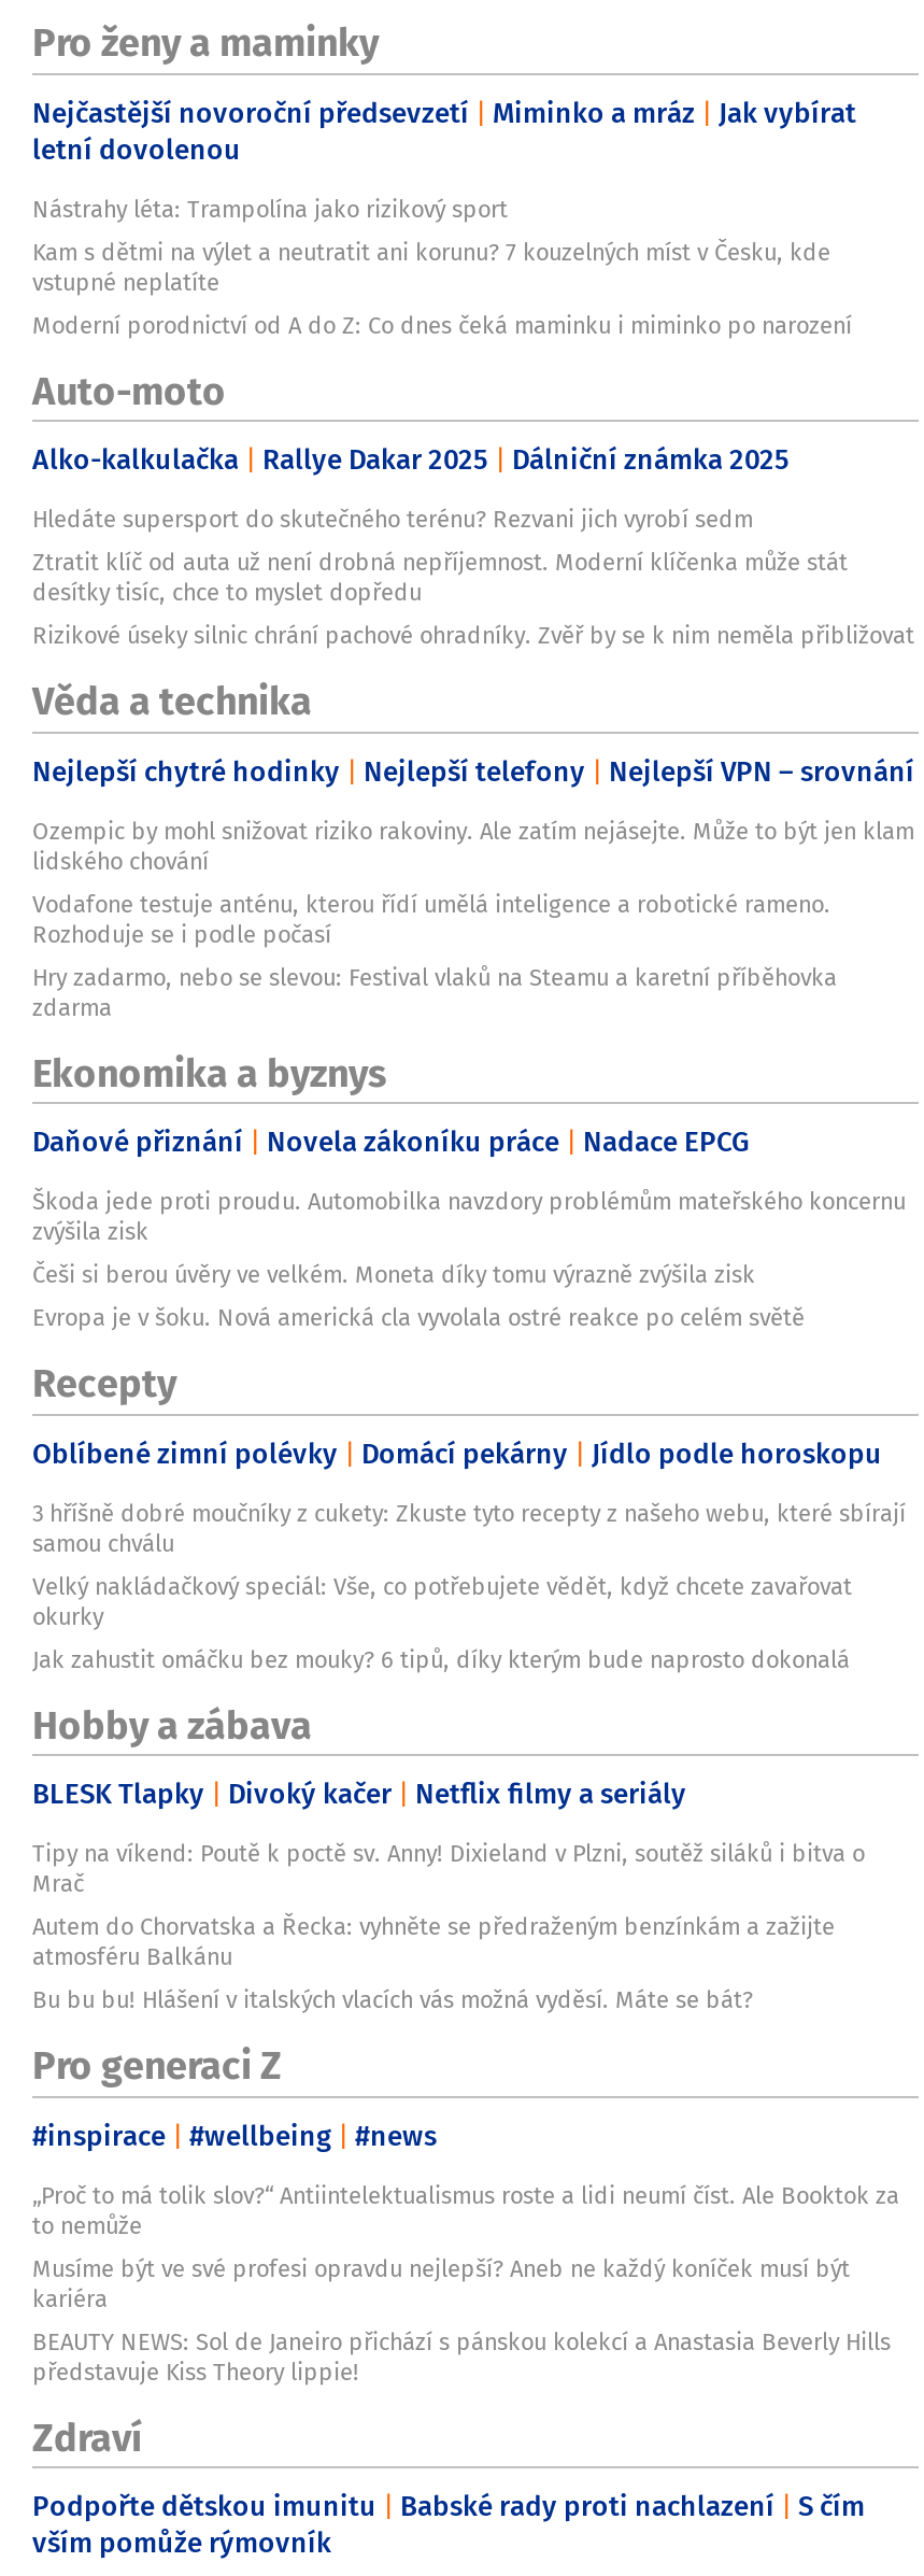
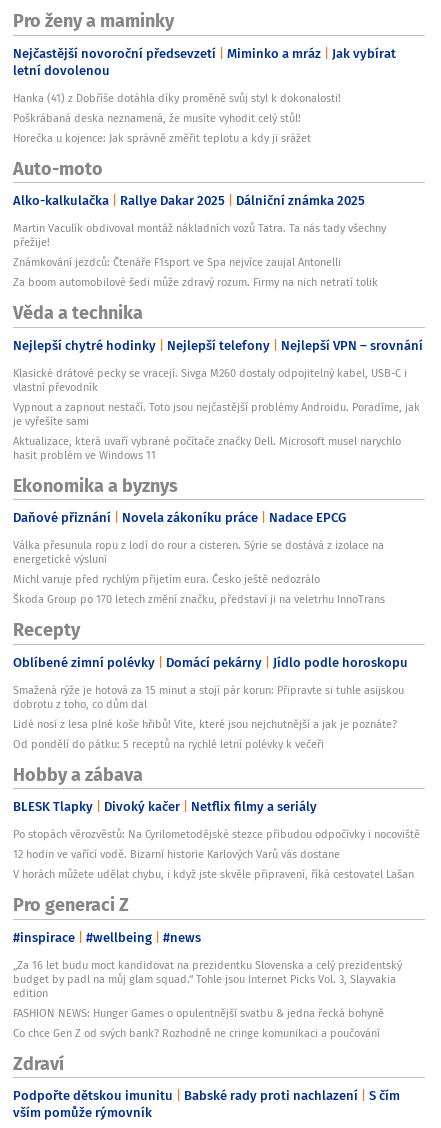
[32,191,852,341] Nástrahy léta: Trampolína jako rizikový sport | Kam s dětmi na výlet a neutratit ani korunu? 7 kouzelných míst v Česku, kde | vstupné neplatíte | Moderní porodnictví od A do Z: Co dnes čeká maminku i miminko po narození -> [13,90,341,146] Hanka (41) z Dobříše dotáhla díky proměně svůj styl k dokonalosti! | Poškrábaná deska neznamená, že musíte vyhodit celý stůl! | Horečka u kojence: Jak správně změřit teplotu a kdy ji srážet
[32,502,914,652] Hledáte supersport do skutečného terénu? Rezvani jich vyrobí sedm | Ztratit klíč od auta už není drobná nepříjemnost. Moderní klíčenka může stát | desítky tisíc, chce to myslet dopředu | Rizikové úseky silnic chrání pachové ohradníky. Zvěř by se k nim neměla přibližovat -> [13,220,386,290] Martin Vaculík obdivoval montáž nákladních vozů Tatra. Ta nás tady všechny | přežije! | Známkování jezdců: Čtenáře F1sport ve Spa nejvíce zaujal Antonelli | Za boom automobilové šedi může zdravý rozum. Firmy na nich netratí tolik
[32,813,914,1024] Ozempic by mohl snižovat riziko rakoviny. Ale zatím nejásejte. Může to být jen klam | lidského chování | Vodafone testuje anténu, kterou řídí umělá inteligence a robotické rameno. | Rozhoduje se i podle počasí | Hry zadarmo, nebo se slevou: Festival vlaků na Steamu a karetní příběhovka | zdarma -> [13,365,420,463] Klasické drátové pecky se vracejí. Sivga M260 dostaly odpojitelný kabel, USB-C i | vlastní převodník | Vypnout a zapnout nestačí. Toto jsou nejčastější problémy Androidu. Poradíme, jak | je vyřešíte sami | Aktualizace, která uvaří vybrané počítače značky Dell. Microsoft musel narychlo | hasit problém ve Windows 11
[32,1184,906,1334] Škoda jede proti proudu. Automobilka navzdory problémům mateřského koncernu | zvýšila zisk | Češi si berou úvěry ve velkém. Moneta díky tomu výrazně zvýšila zisk | Evropa je v šoku. Nová americká cla vyvolala ostré reakce po celém světě -> [13,537,385,607] Válka přesunula ropu z lodí do rour a cisteren. Sýrie se dostává z izolace na | energetické výsluní | Michl varuje před rychlým přijetím eura. Česko ještě nedozrálo | Škoda Group po 170 letech změní značku, představí ji na veletrhu InnoTrans
[32,1495,906,1676] 3 hříšně dobré moučníky z cukety: Zkuste tyto recepty z našeho webu, které sbírají | samou chválu | Velký nakládačkový speciál: Vše, co potřebujete vědět, když chcete zavařovat | okurky | Jak zahustit omáčku bez mouky? 6 tipů, díky kterým bude naprosto dokonalá -> [13,682,404,752] Smažená rýže je hotová za 15 minut a stojí pár korun: Připravte si tuhle asijskou | dobrotu z toho, co dům dal | Lidé nosí z lesa plné koše hřibů! Víte, které jsou nejchutnější a jak je poznáte? | Od pondělí do pátku: 5 receptů na rychlé letní polévky k večeři
[32,1836,865,2017] Tipy na víkend: Poutě k poctě sv. Anny! Dixieland v Plzni, soutěž siláků i bitva o | Mrač | Autem do Chorvatska a Řecka: vyhněte se předraženým benzínkám a zažijte | atmosféru Balkánu | Bu bu bu! Hlášení v italských vlacích vás možná vyděsí. Máte se bát? -> [13,826,420,882] Po stopách věrozvěstů: Na Cyrilometodějské stezce přibudou odpočívky i nocoviště | 12 hodin ve vařící vodě. Bizarní historie Karlových Varů vás dostane | V horách můžete udělat chybu, i když jste skvěle připravení, říká cestovatel Lašan
[32,2177,899,2388] „Proč to má tolik slov?“ Antiintelektualismus roste a lidi neumí číst. Ale Booktok za | to nemůže | Musíme být ve své profesi opravdu nejlepší? Aneb ne každý koníček musí být | kariéra | BEAUTY NEWS: Sol de Janeiro přichází s pánskou kolekcí a Anastasia Beverly Hills | představuje Kiss Theory lippie! -> [13,957,402,1041] „Za 16 let budu moct kandidovat na prezidentku Slovenska a celý prezidentský | budget by padl na můj glam squad.“ Tohle jsou Internet Picks Vol. 3, Slayvakia | edition | FASHION NEWS: Hunger Games o opulentnější svatbu & jedna řecká bohyně | Co chce Gen Z od svých bank? Rozhodně ne cringe komunikaci a poučování

